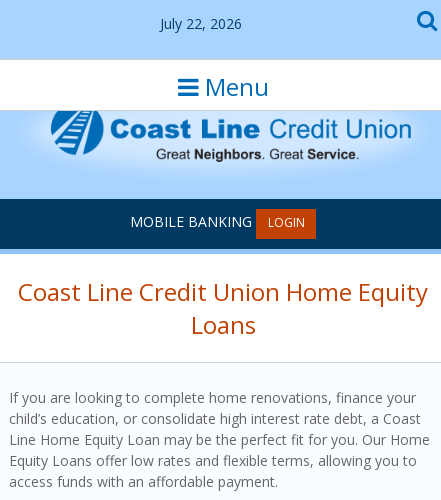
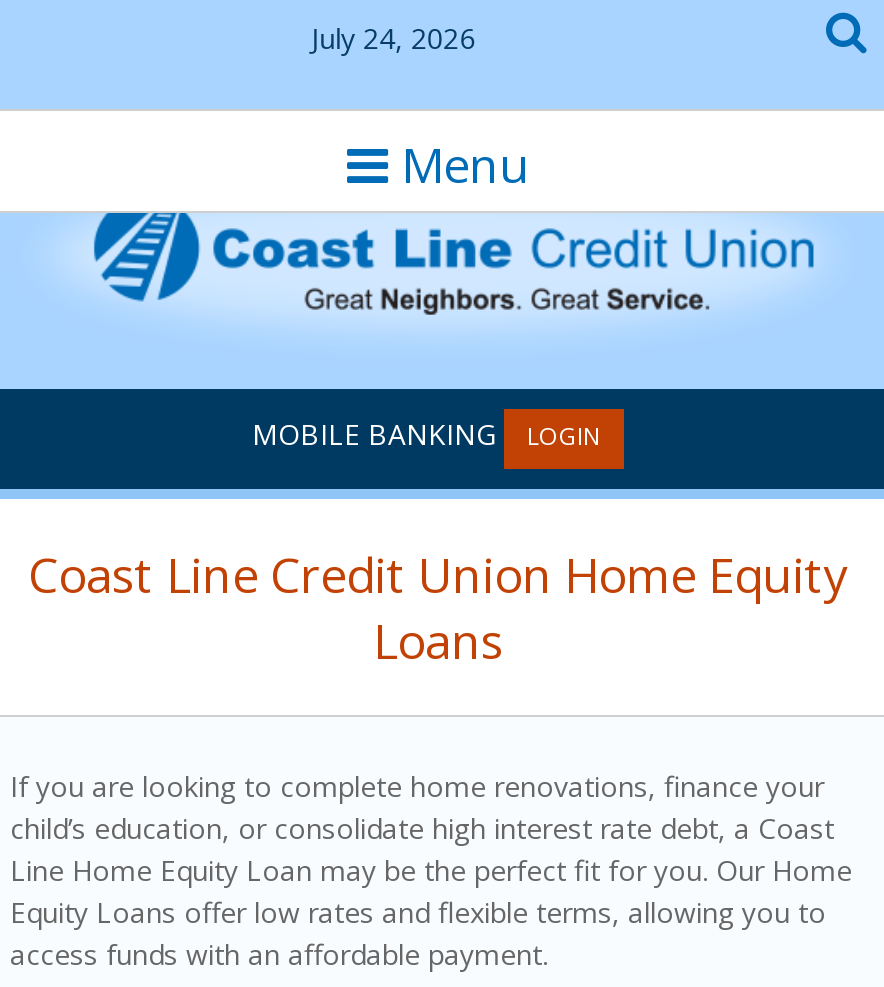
[160,14,242,33] July 22, 2026 -> [311,19,475,57] July 24, 2026

